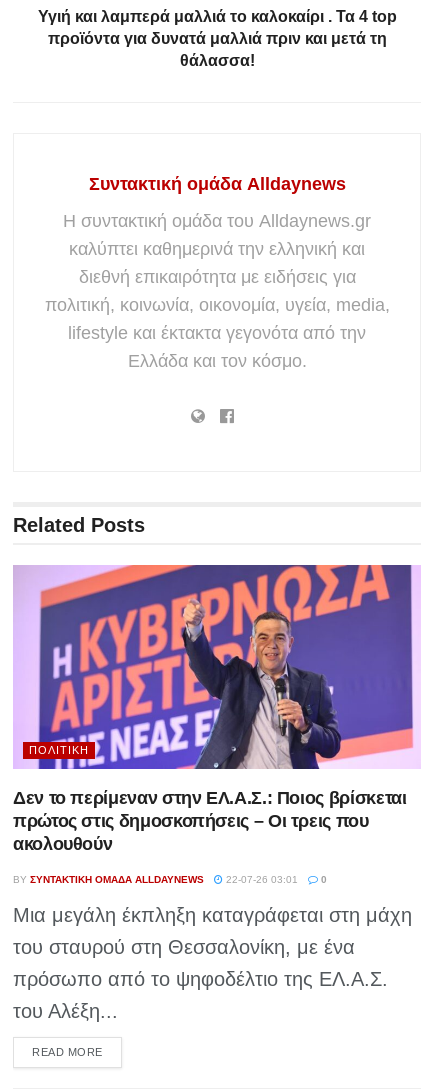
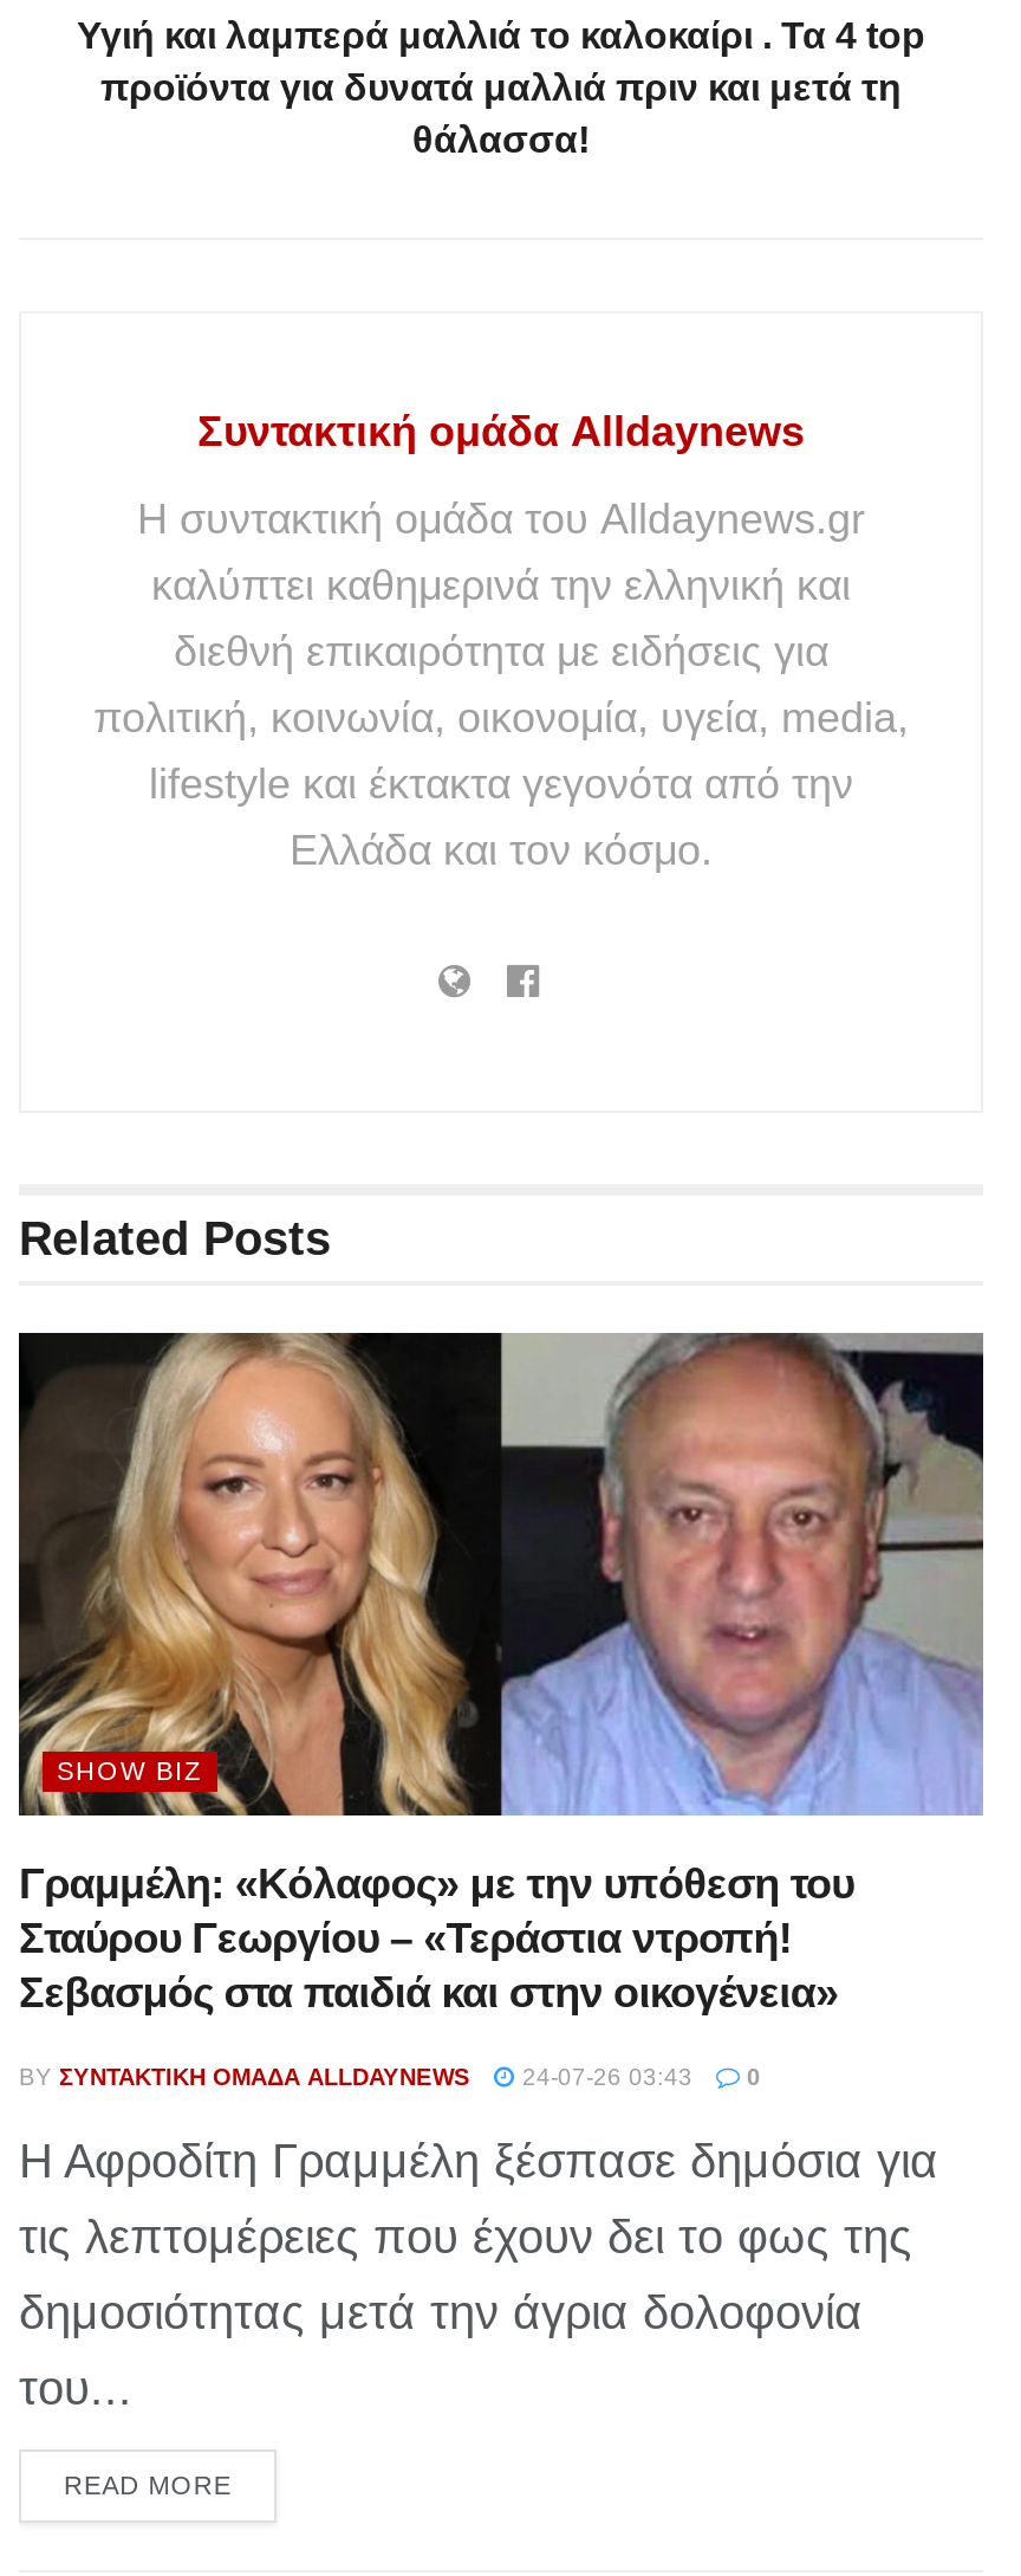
[13,564,421,770] [image] | ΠΟΛΙΤΙΚΉ -> [17,1331,986,1818] [image] | SHOW BIZ
[13,788,406,854] Δεν το περίμεναν στην ΕΛ.Α.Σ.: Ποιος βρίσκεται | πρώτος στις δημοσκοπήσεις – Οι τρεις που | ακολουθούν -> [19,1860,854,2016] Γραμμέλη: «Κόλαφος» με την υπόθεση του | Σταύρου Γεωργίου – «Τεράστια ντροπή! | Σεβασμός στα παιδιά και στην οικογένεια»
[13,874,327,885] BY ΣΥΝΤΑΚΤΙΚΉ ΟΜΆΔΑ ALLDAYNEWS 22-07-26 03:01 0 -> [19,2064,761,2090] BY ΣΥΝΤΑΚΤΙΚΉ ΟΜΆΔΑ ALLDAYNEWS 24-07-26 03:43 0
[13,904,412,926] Μια μεγάλη έκπληξη καταγράφεται στη μάχη -> [19,2135,938,2187] Η Αφροδίτη Γραμμέλη ξέσπασε δημόσια για
[13,936,355,958] του σταυρού στη Θεσσαλονίκη, με ένα -> [19,2210,912,2262] τις λεπτομέρειες που έχουν δει το φως της
[13,968,388,990] πρόσωπο από το ψηφοδέλτιο της ΕΛ.Α.Σ. -> [19,2286,863,2338] δημοσιότητας μετά την άγρια δολοφονία
[13,1000,118,1022] του Αλέξη... -> [19,2362,132,2414] του...

